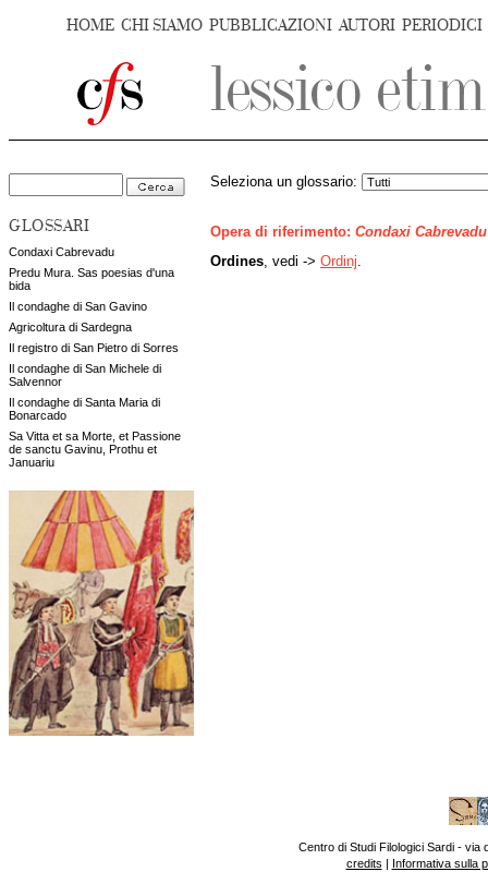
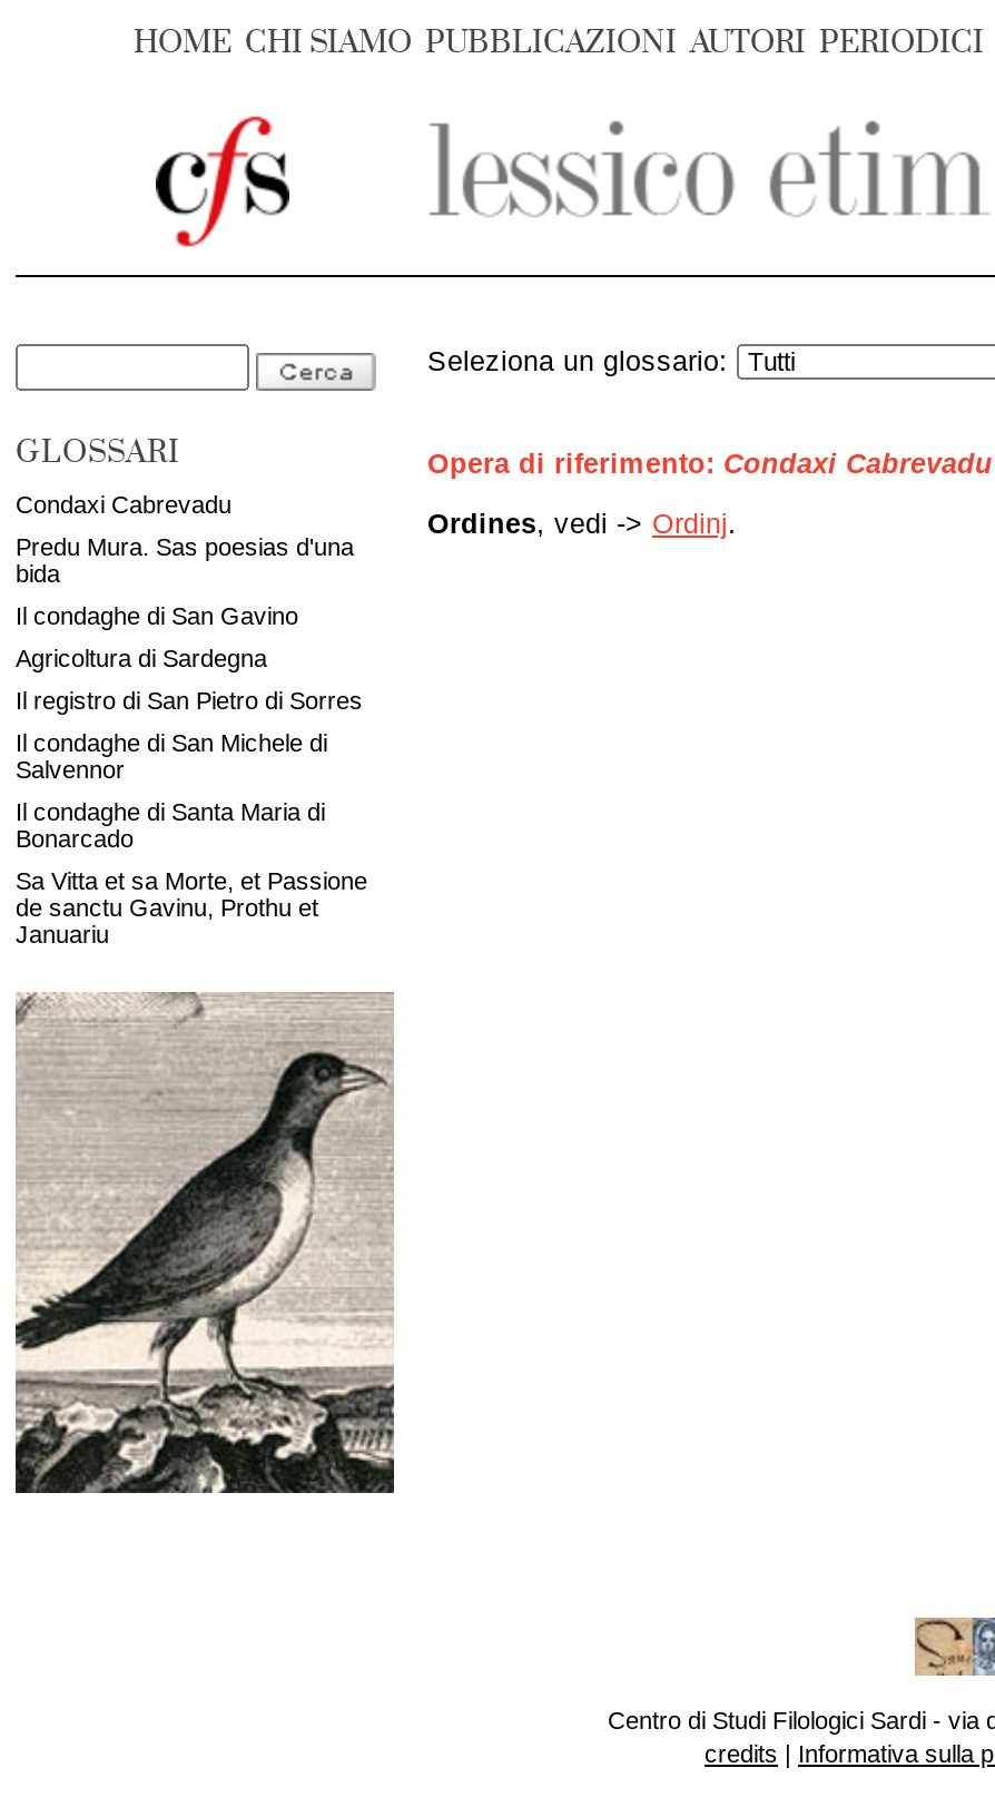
[8,489,195,737] [image] -> [13,992,396,1495] [image]

